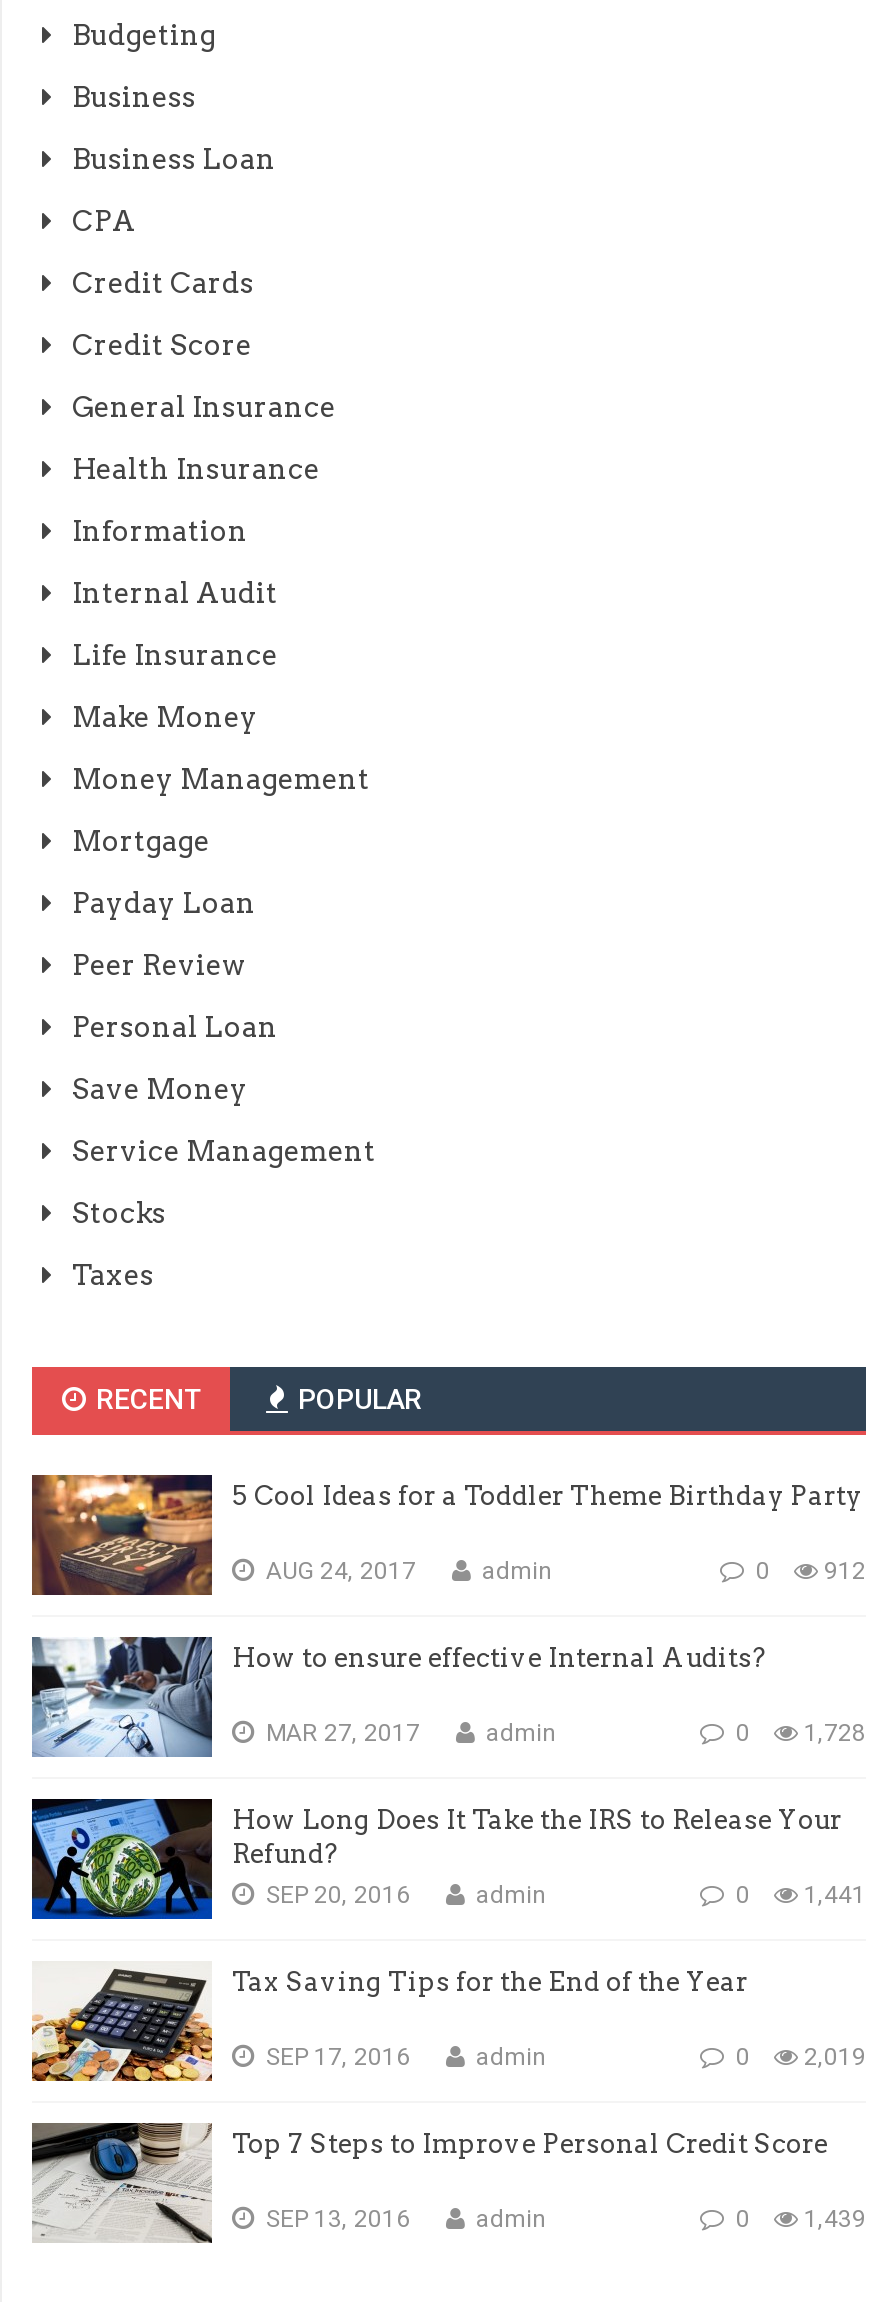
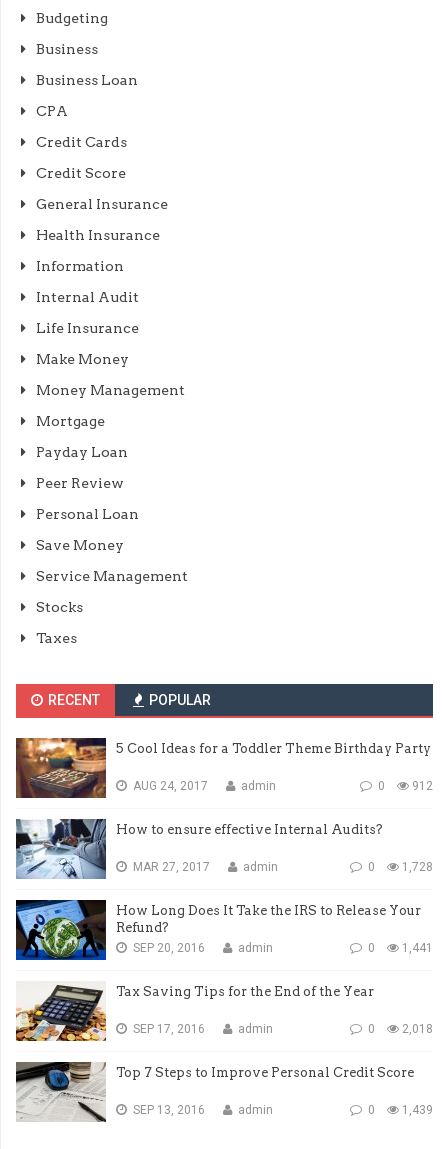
[730,2044,866,2072] 0 2,019 -> [365,1022,433,1036] 0 2,018

